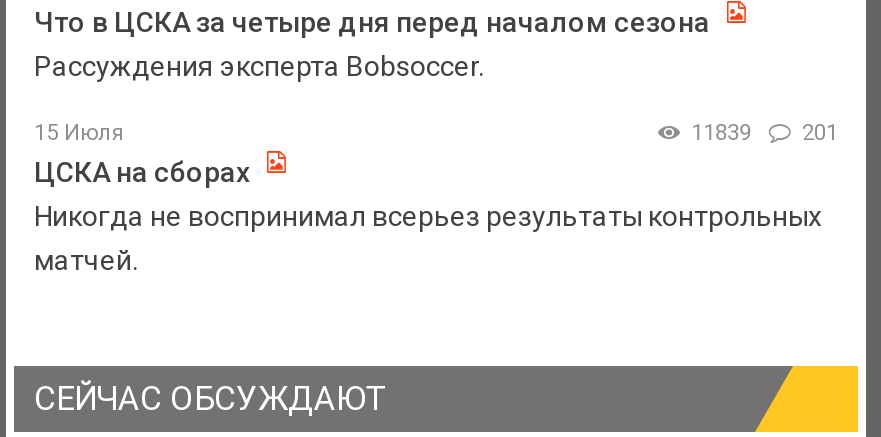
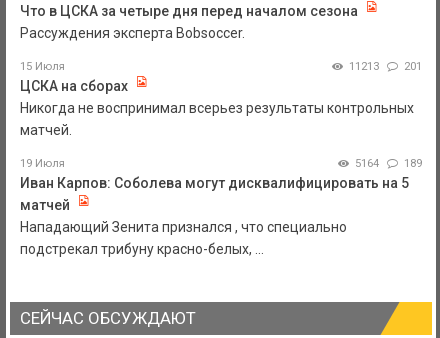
[691,120,838,146] 11839 201 -> [349,60,422,73] 11213 201
none -> [20,157,422,257] 19 Июля | 5164 | 189 | Иван Карпов: Соболева могут дисквалифицировать на 5 | матчей | Нападающий Зенита признался , что специально | подстрекал трибуну красно-белых, ...

